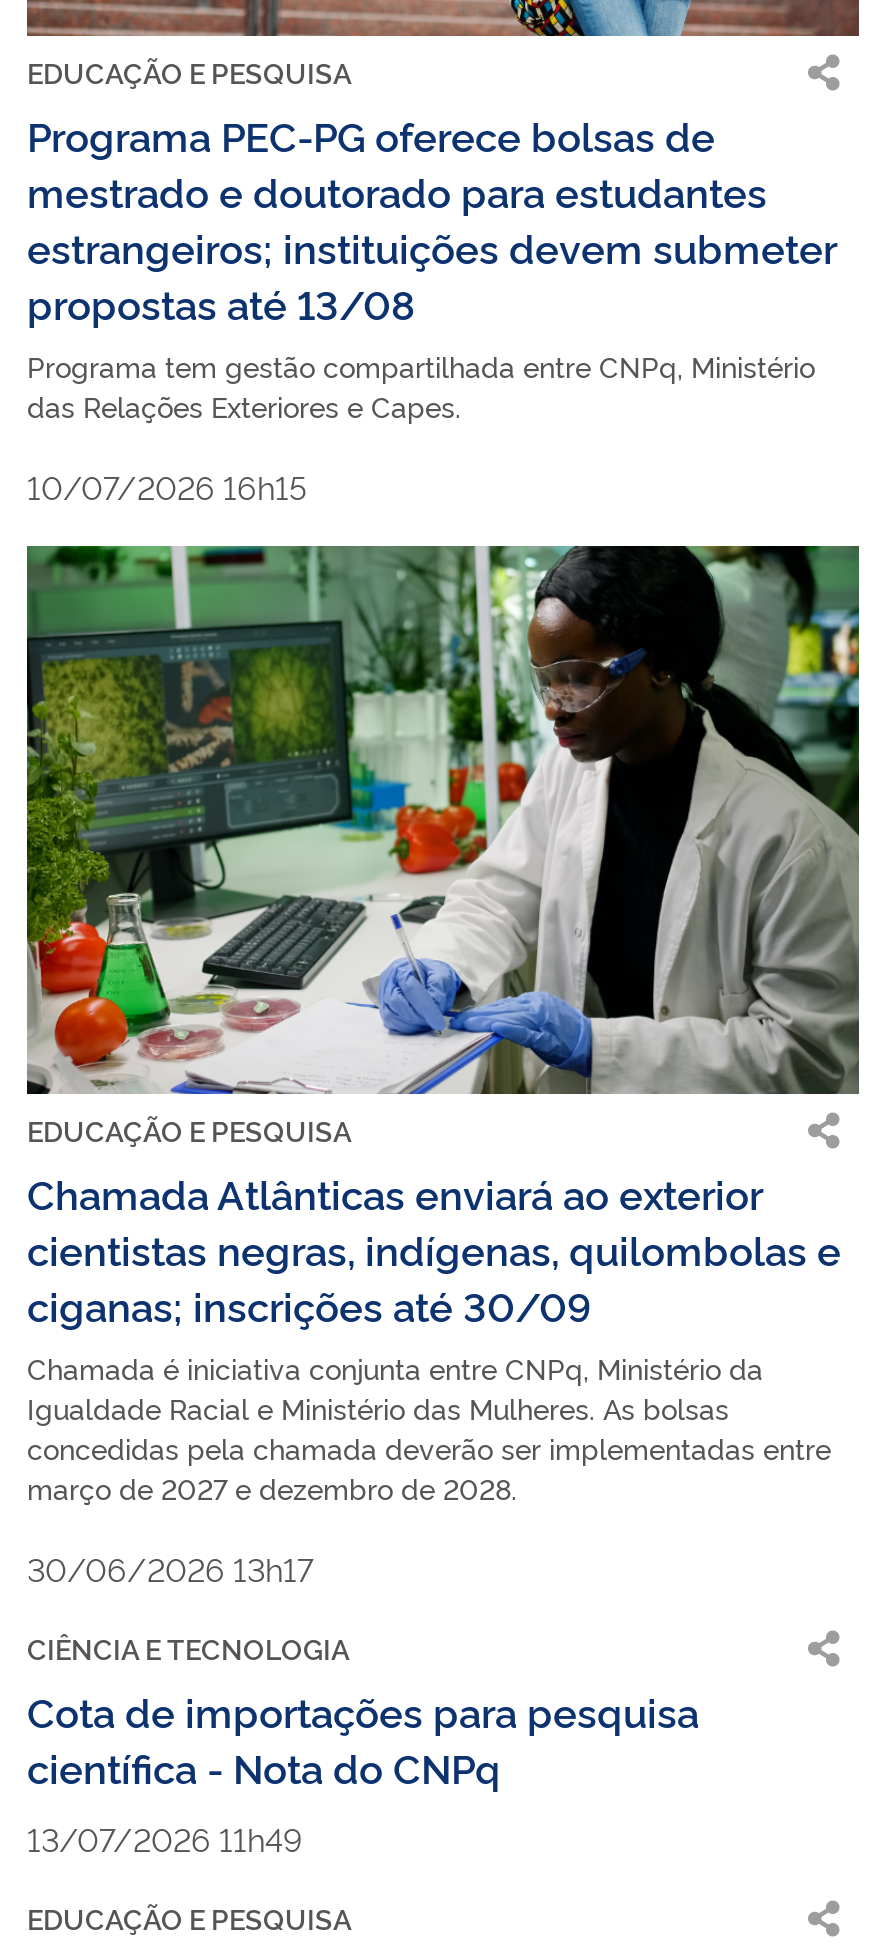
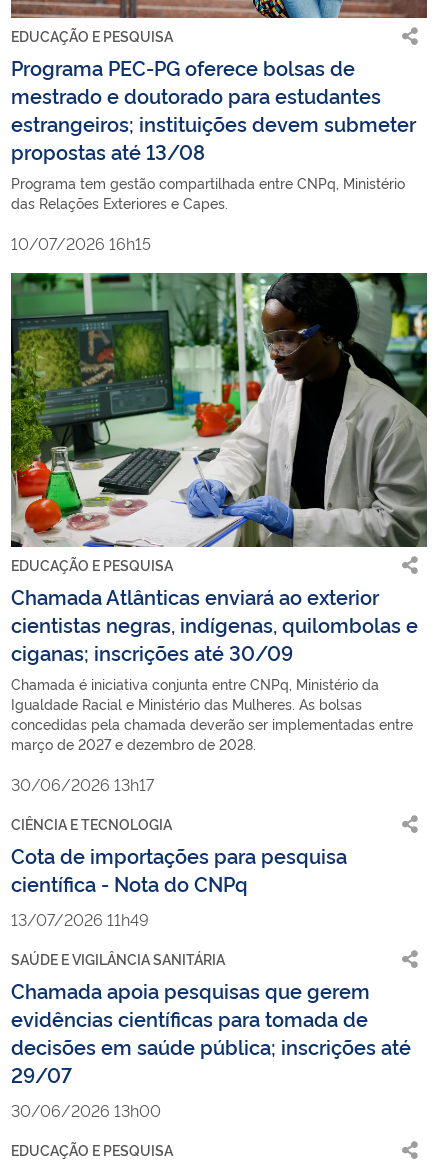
none -> [11,949,411,1121] SAÚDE E VIGILÂNCIA SANITÁRIA | Chamada apoia pesquisas que gerem | evidências científicas para tomada de | decisões em saúde pública; inscrições até | 29/07 | 30/06/2026 13h00

